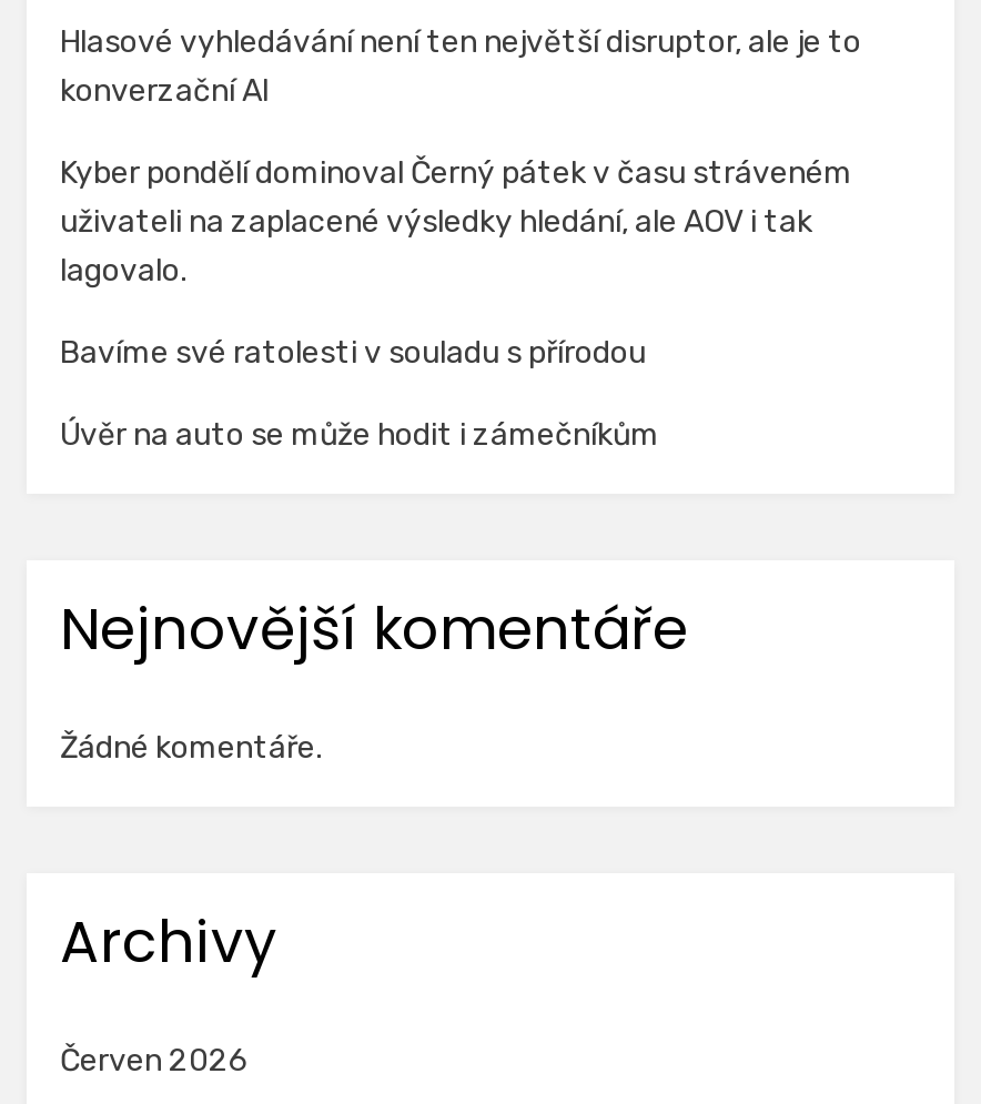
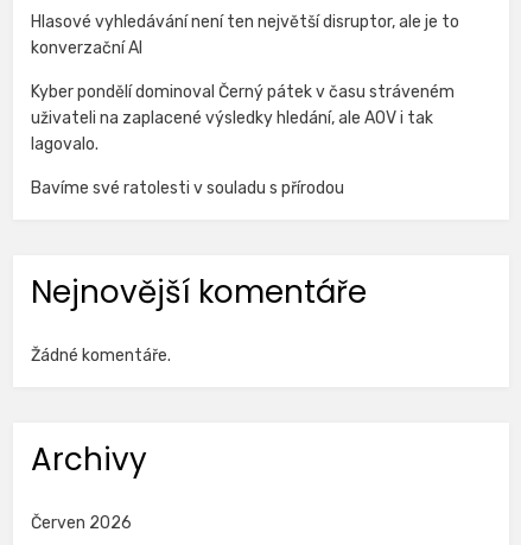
[60,416,659,454] Úvěr na auto se může hodit i zámečníkům -> none

